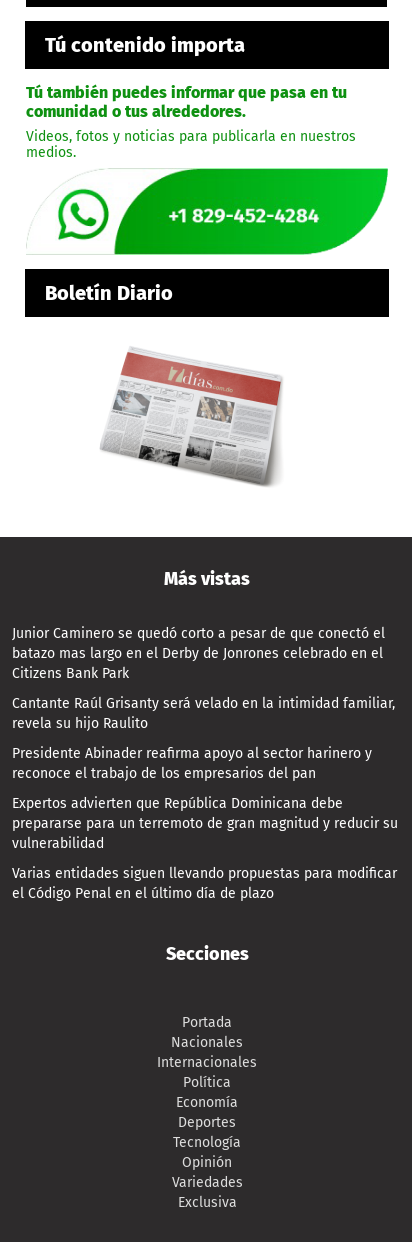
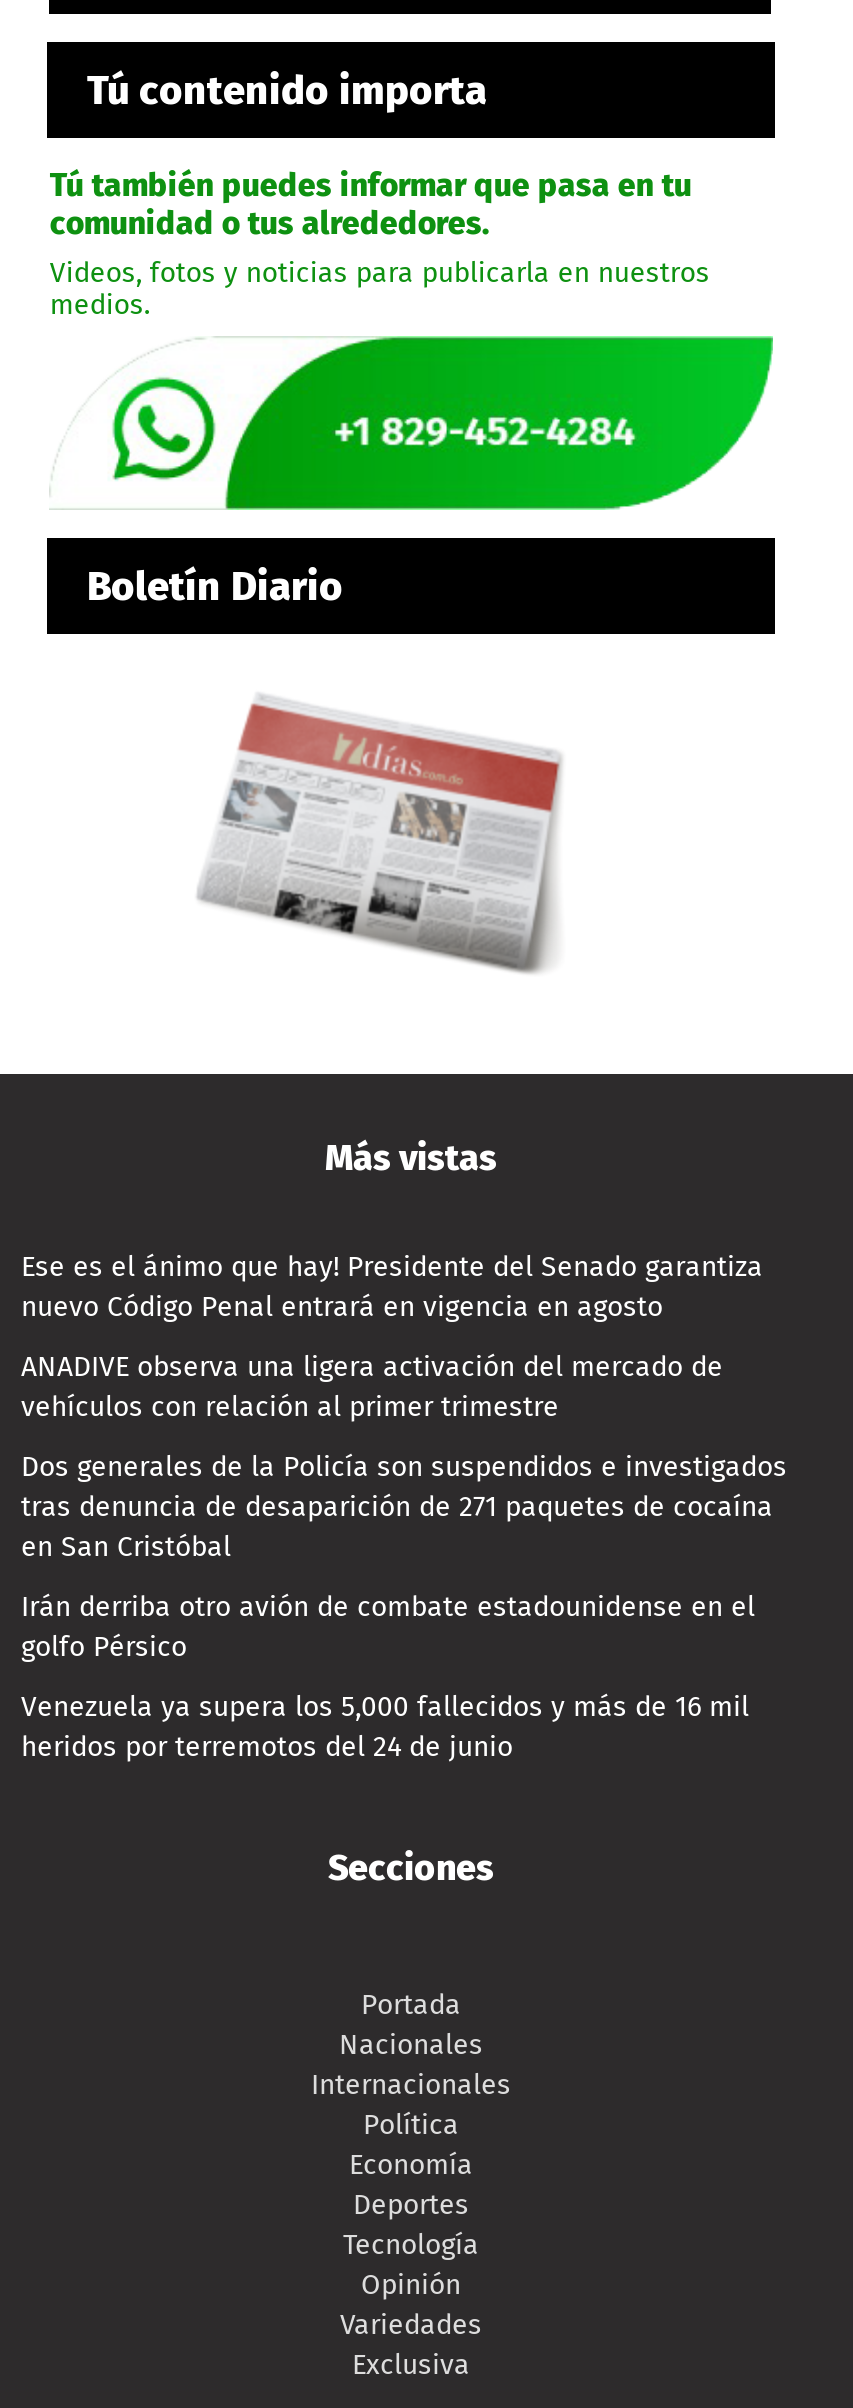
[12,625,385,682] Junior Caminero se quedó corto a pesar de que conectó el | batazo mas largo en el Derby de Jonrones celebrado en el | Citizens Bank Park -> [21,1251,763,1325] Ese es el ánimo que hay! Presidente del Senado garantiza | nuevo Código Penal entrará en vigencia en agosto
[12,695,395,732] Cantante Raúl Grisanty será velado en la intimidad familiar, | revela su hijo Raulito -> [21,1351,723,1425] ANADIVE observa una ligera activación del mercado de | vehículos con relación al primer trimestre
[12,745,372,782] Presidente Abinader reafirma apoyo al sector harinero y | reconoce el trabajo de los empresarios del pan -> [21,1451,787,1565] Dos generales de la Policía son suspendidos e investigados | tras denuncia de desaparición de 271 paquetes de cocaína | en San Cristóbal
[12,795,398,852] Expertos advierten que República Dominicana debe | prepararse para un terremoto de gran magnitud y reducir su | vulnerabilidad -> [21,1591,755,1665] Irán derriba otro avión de combate estadounidense en el | golfo Pérsico
[12,865,397,902] Varias entidades siguen llevando propuestas para modificar | el Código Penal en el último día de plazo -> [21,1691,749,1765] Venezuela ya supera los 5,000 fallecidos y más de 16 mil | heridos por terremotos del 24 de junio

